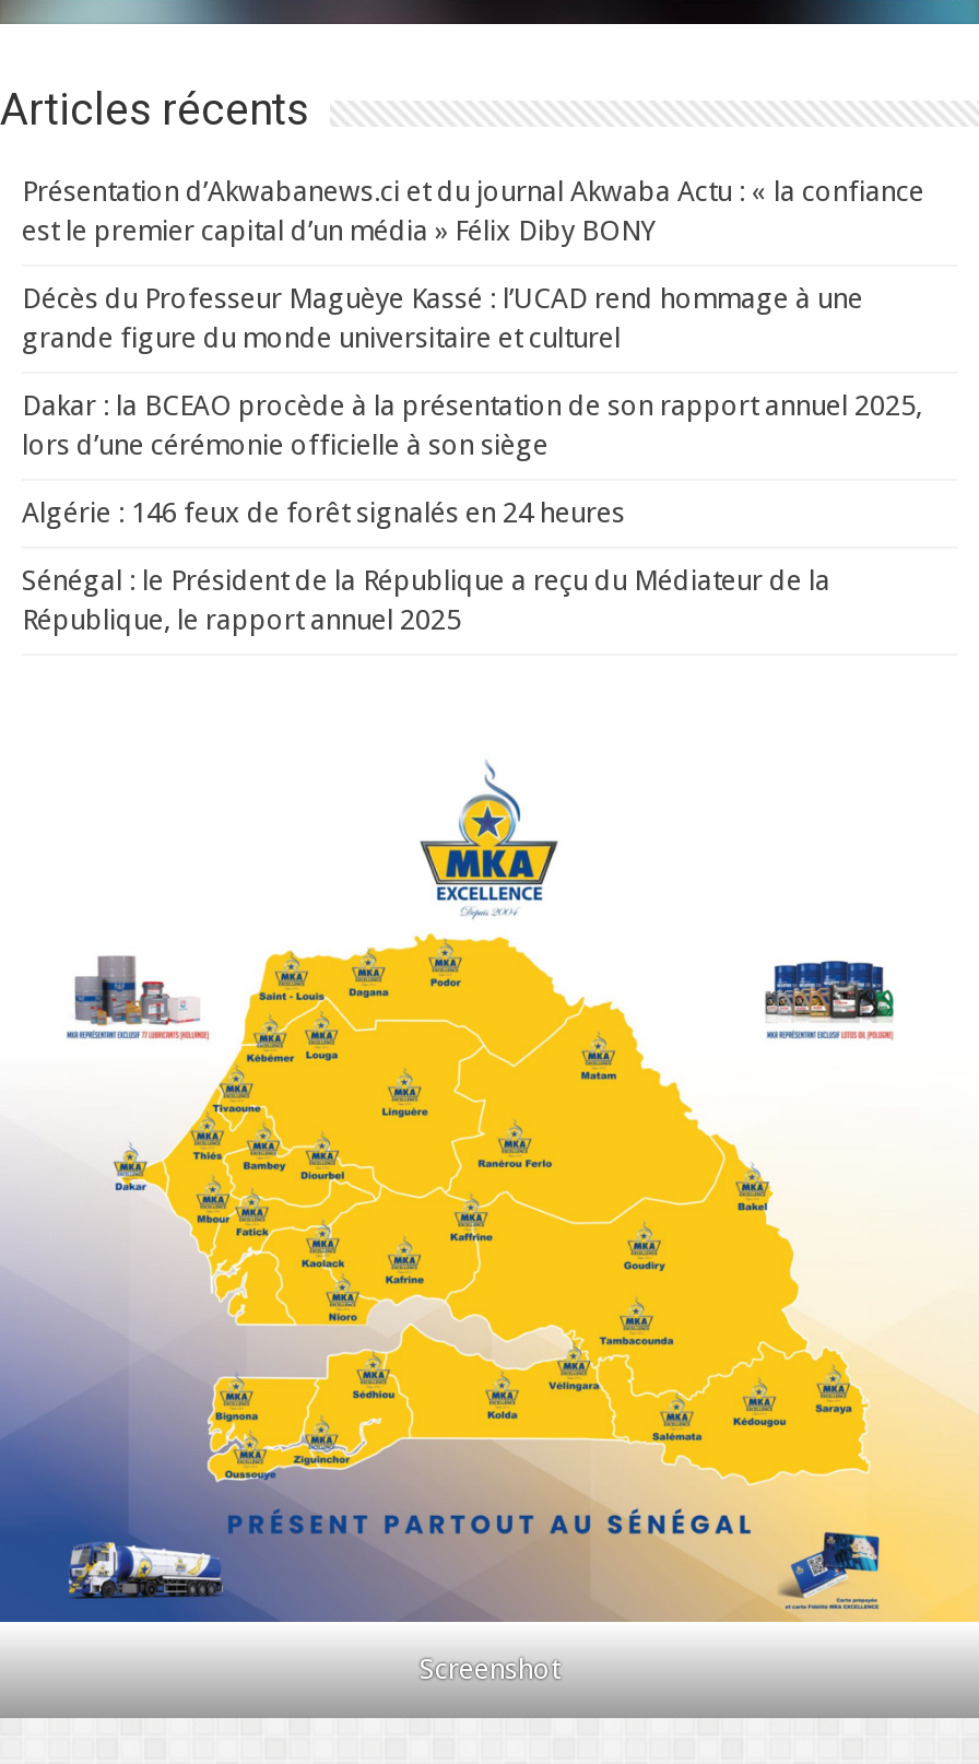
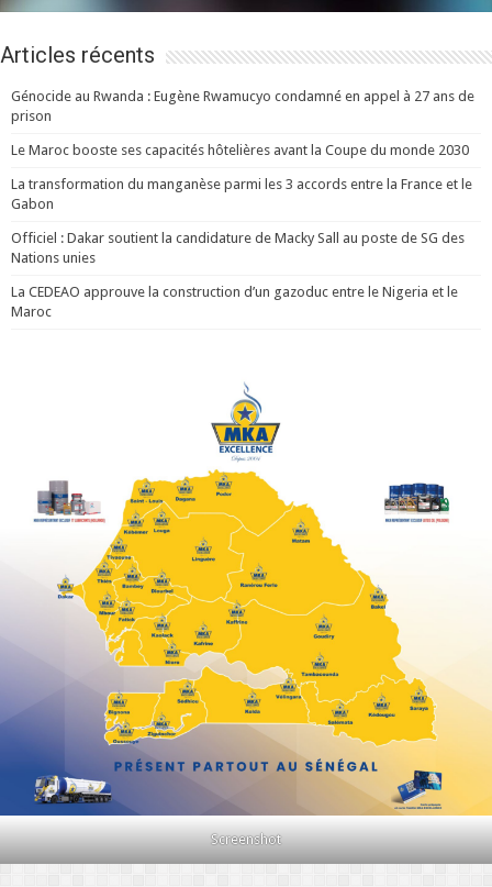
[22,175,924,247] Présentation d’Akwabanews.ci et du journal Akwaba Actu : « la confiance | est le premier capital d’un média » Félix Diby BONY -> [11,88,474,124] Génocide au Rwanda : Eugène Rwamucyo condamné en appel à 27 ans de | prison
[22,282,863,355] Décès du Professeur Maguèye Kassé : l’UCAD rend hommage à une | grande figure du monde universitaire et culturel -> [11,142,469,158] Le Maroc booste ses capacités hôtelières avant la Coupe du monde 2030
[22,390,922,462] Dakar : la BCEAO procède à la présentation de son rapport annuel 2025, | lors d’une cérémonie officielle à son siège -> [11,176,472,212] La transformation du manganèse parmi les 3 accords entre la France et le | Gabon
[22,497,625,529] Algérie : 146 feux de forêt signalés en 24 heures -> [11,230,465,266] Officiel : Dakar soutient la candidature de Macky Sall au poste de SG des | Nations unies
[22,564,830,637] Sénégal : le Président de la République a reçu du Médiateur de la | République, le rapport annuel 2025 -> [11,284,458,320] La CEDEAO approuve la construction d’un gazoduc entre le Nigeria et le | Maroc

